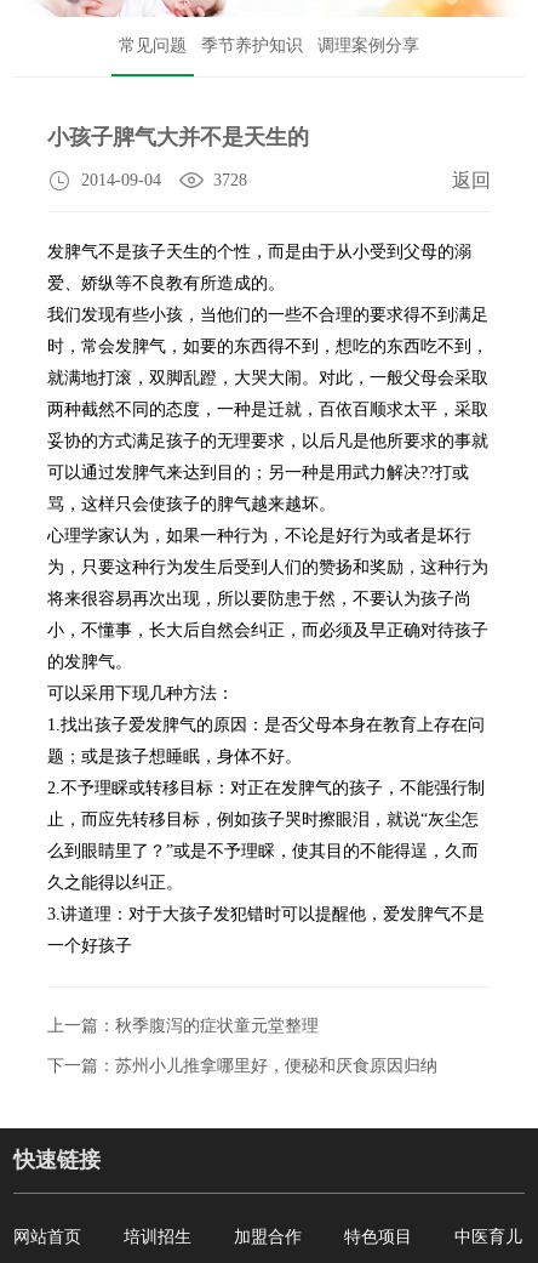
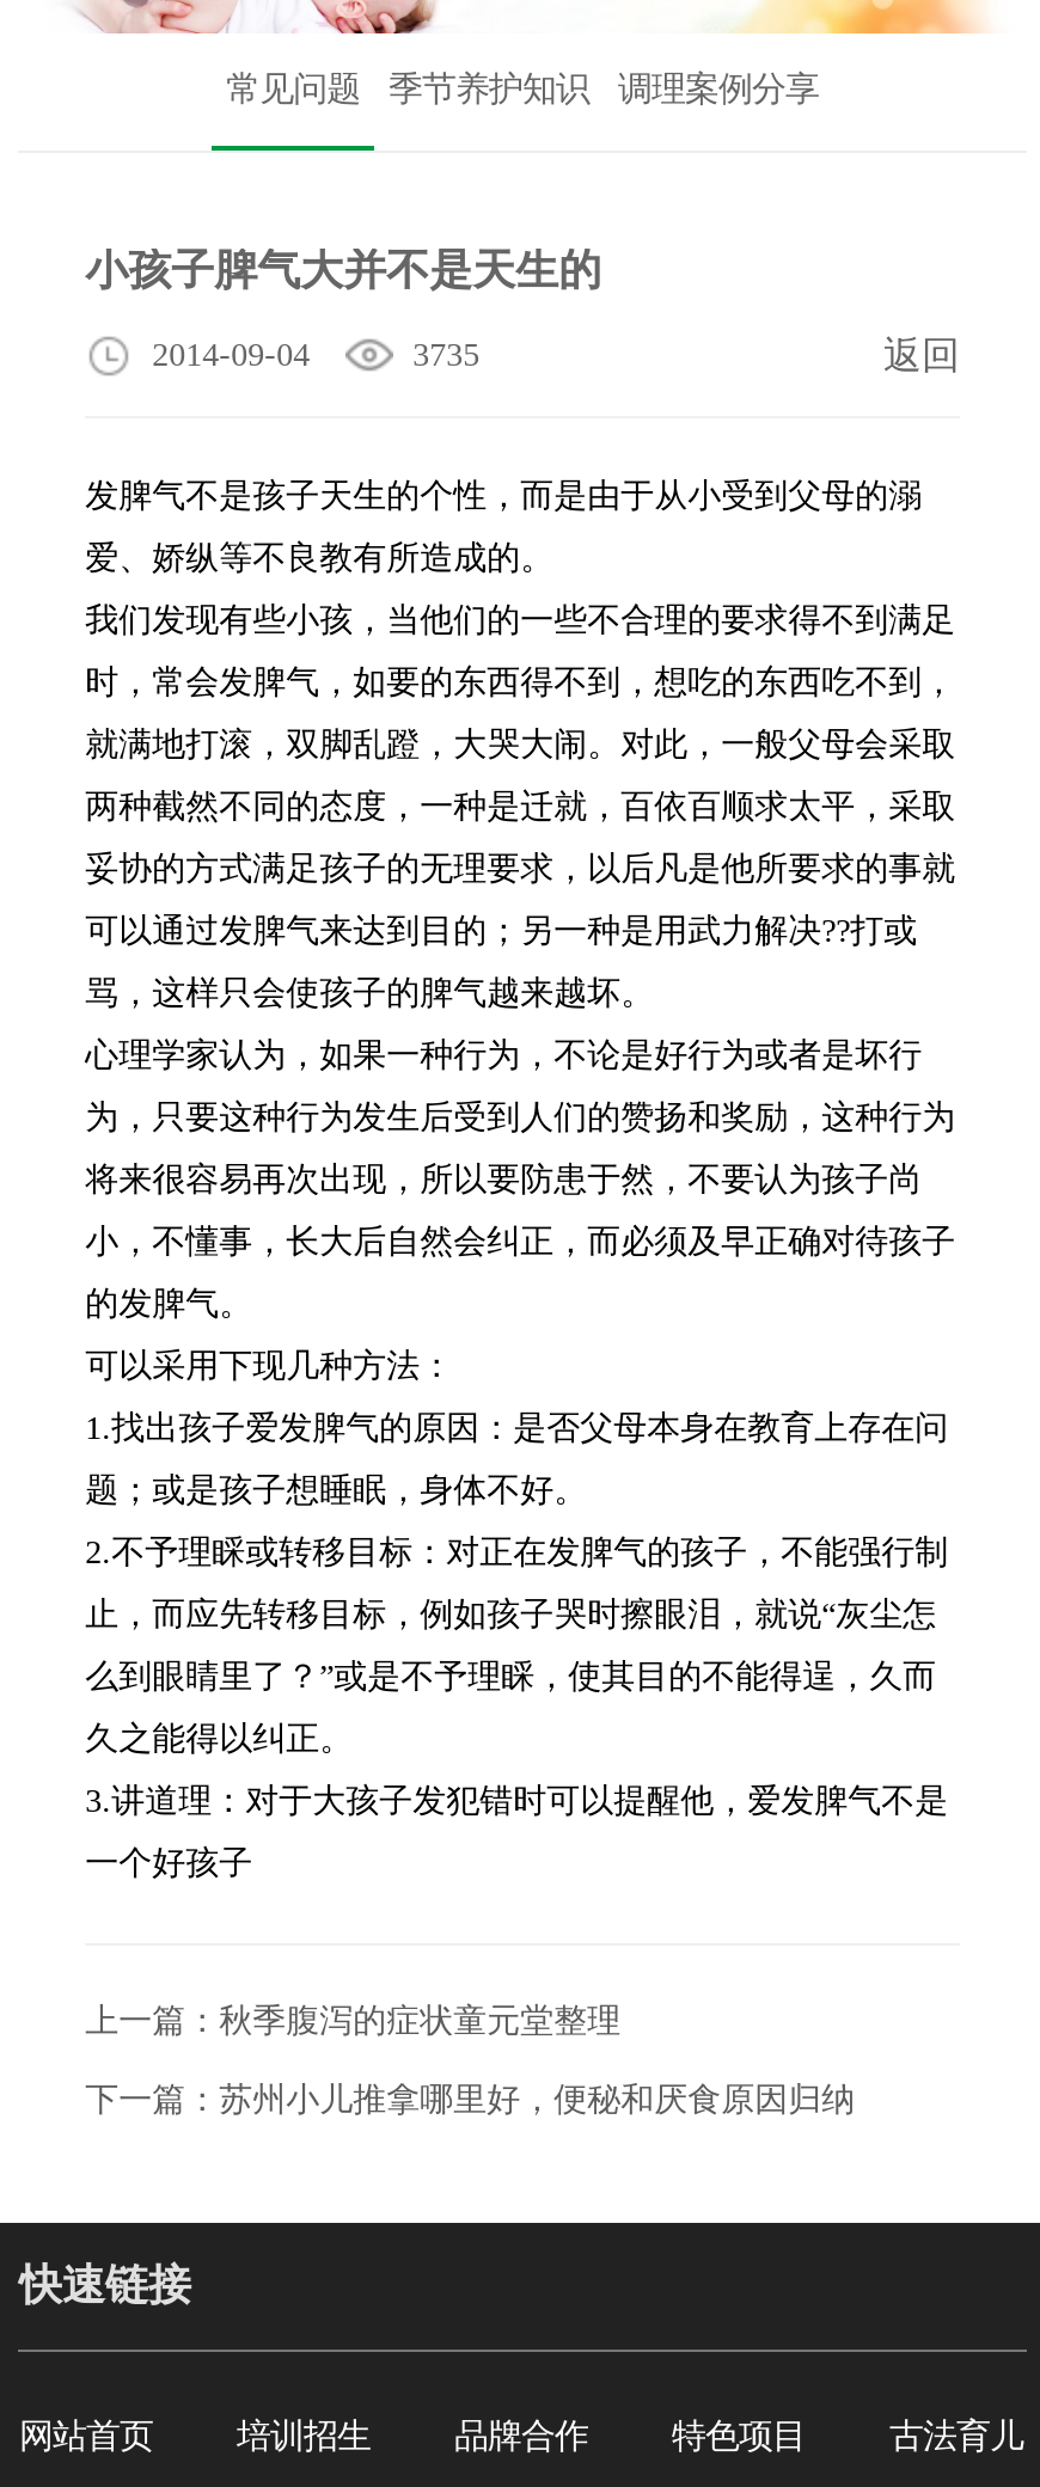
[213,171,247,190] 3728 -> [413,337,480,373] 3735
[234,1226,302,1246] 加盟合作 -> [454,2416,588,2454] 品牌合作
[455,1226,523,1246] 中医育儿 -> [889,2416,1023,2454] 古法育儿

